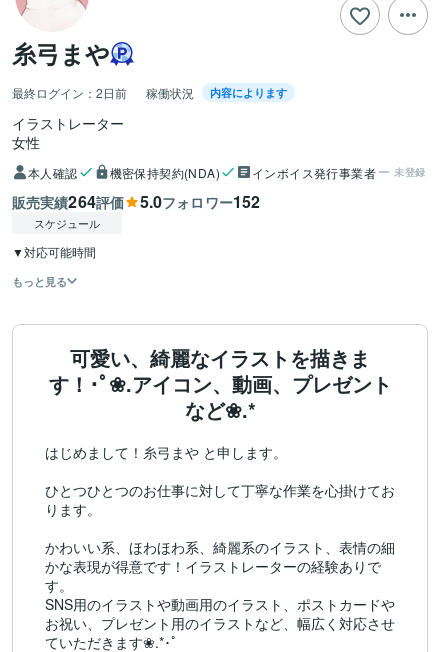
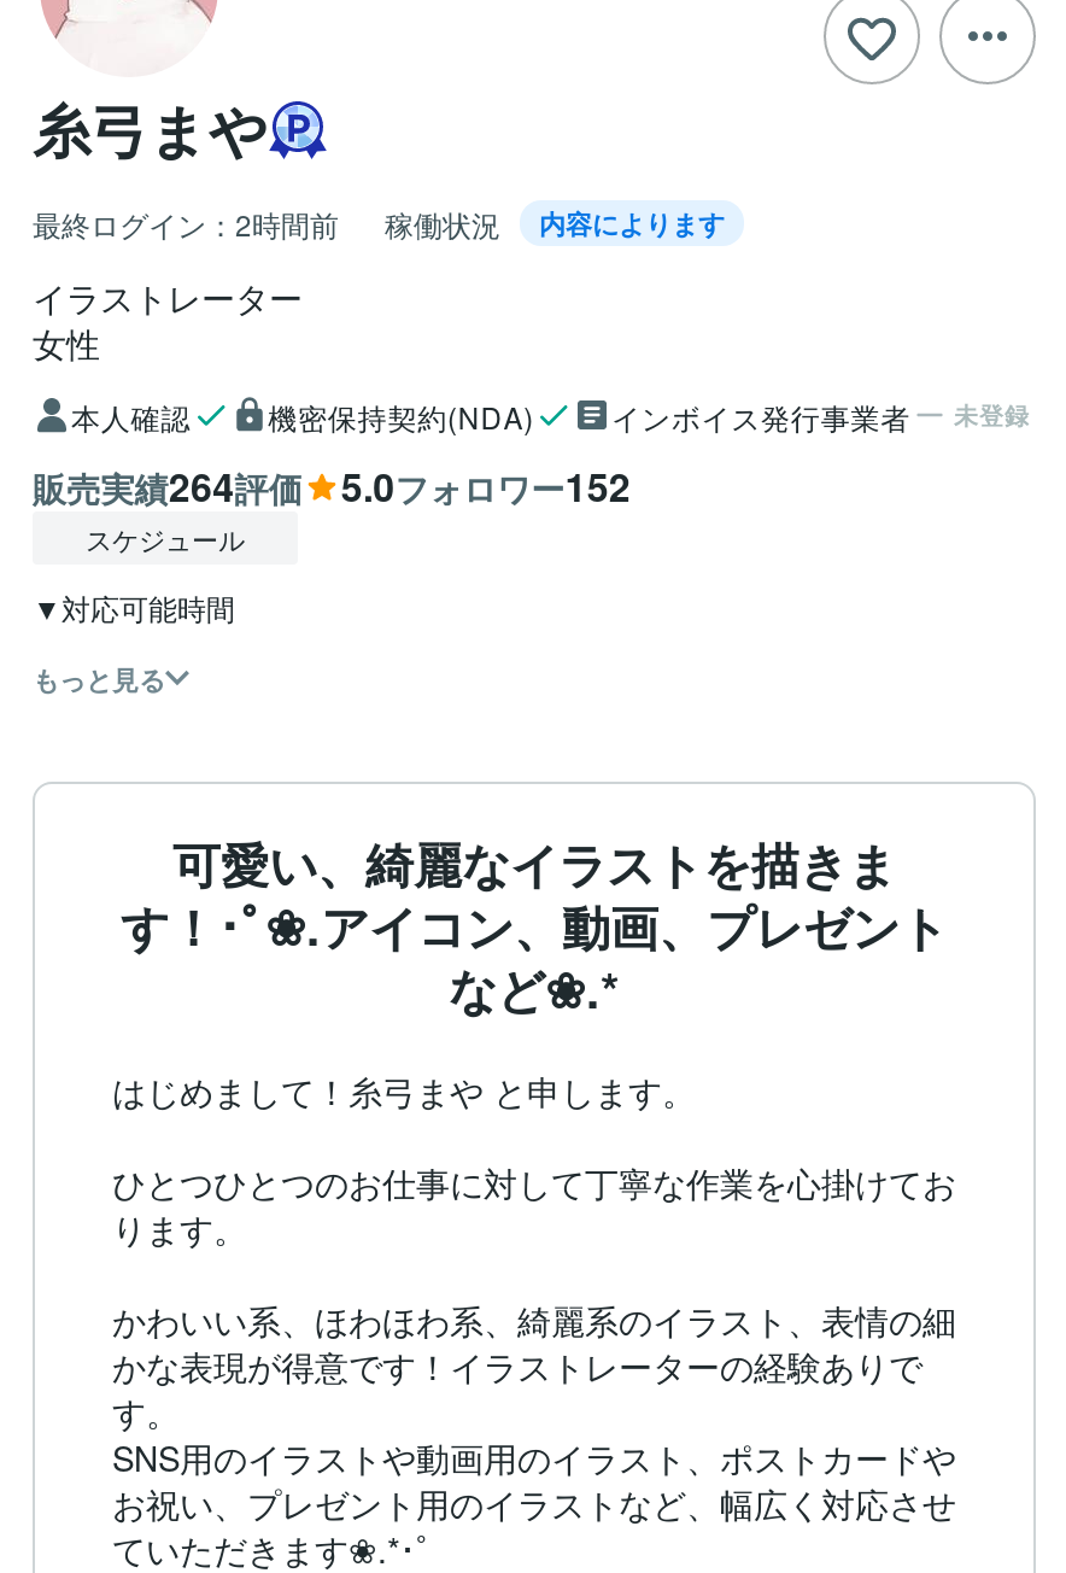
[12,83,127,100] 最終ログイン：2日前 -> [33,201,339,242] 最終ログイン：2時間前

